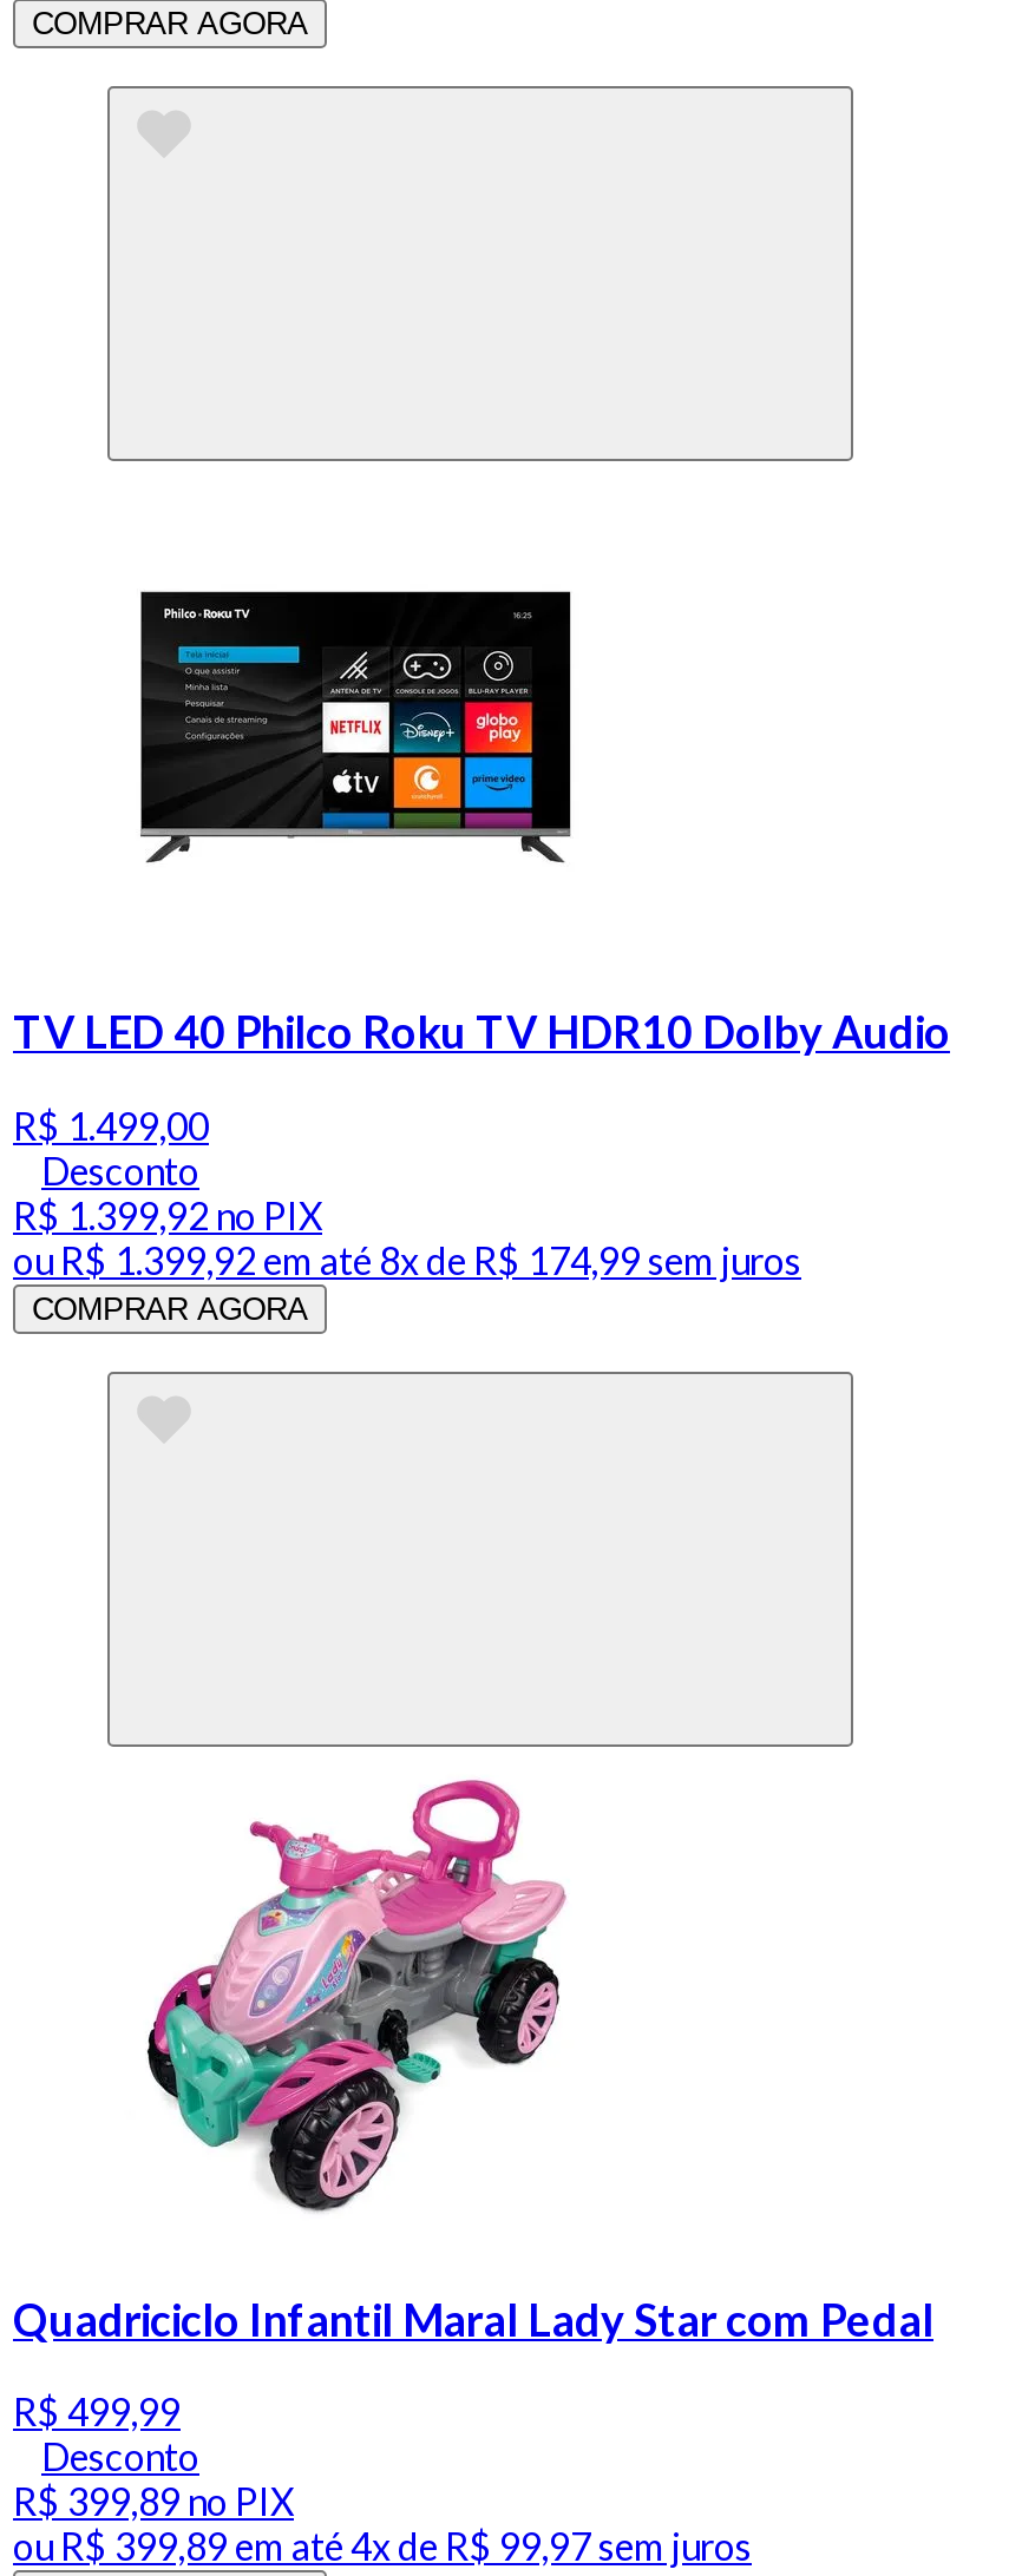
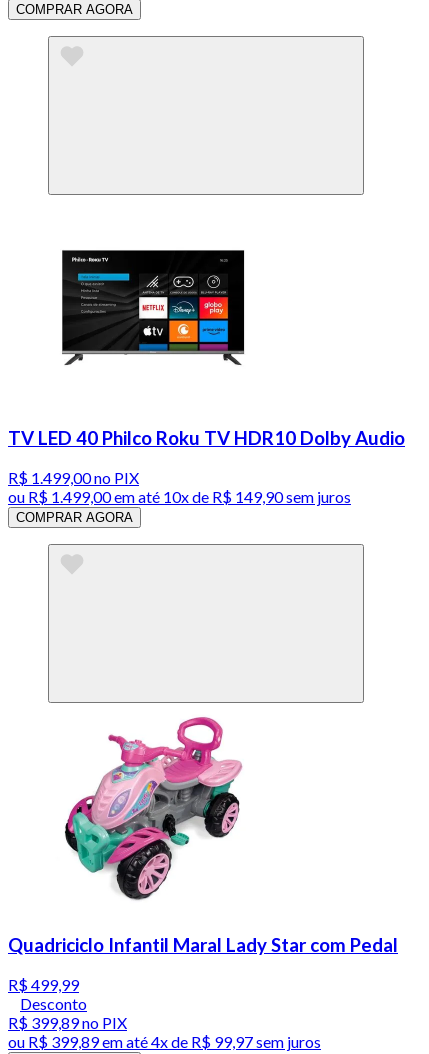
[13,1103,801,1282] R$ 1.499,00 | Desconto | R$ 1.399,92 no PIX | ou R$ 1.399,92 em até 8x de R$ 174,99 sem juros -> [8,468,351,506] R$ 1.499,00 no PIX | ouR$ 1.499,00em até 10x de R$ 149,90 sem juros

